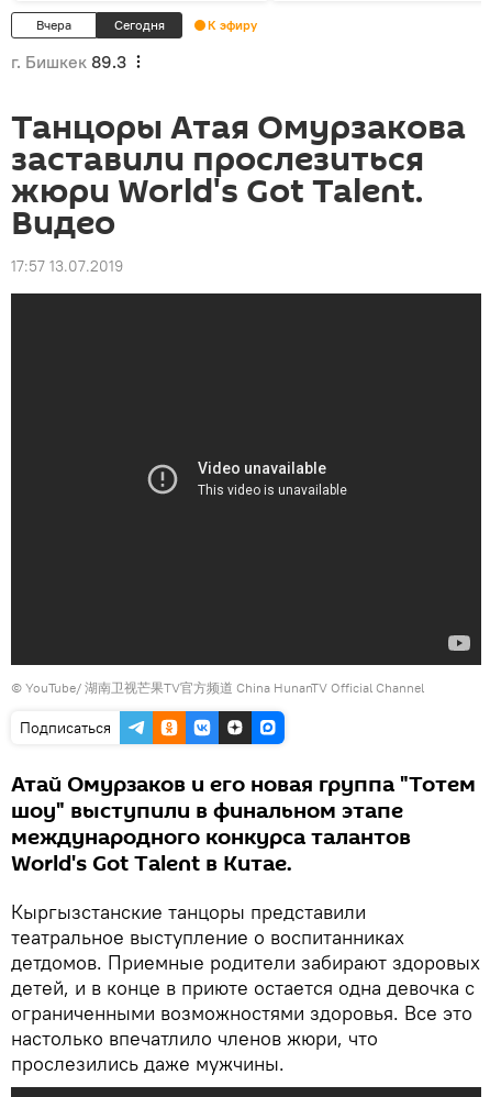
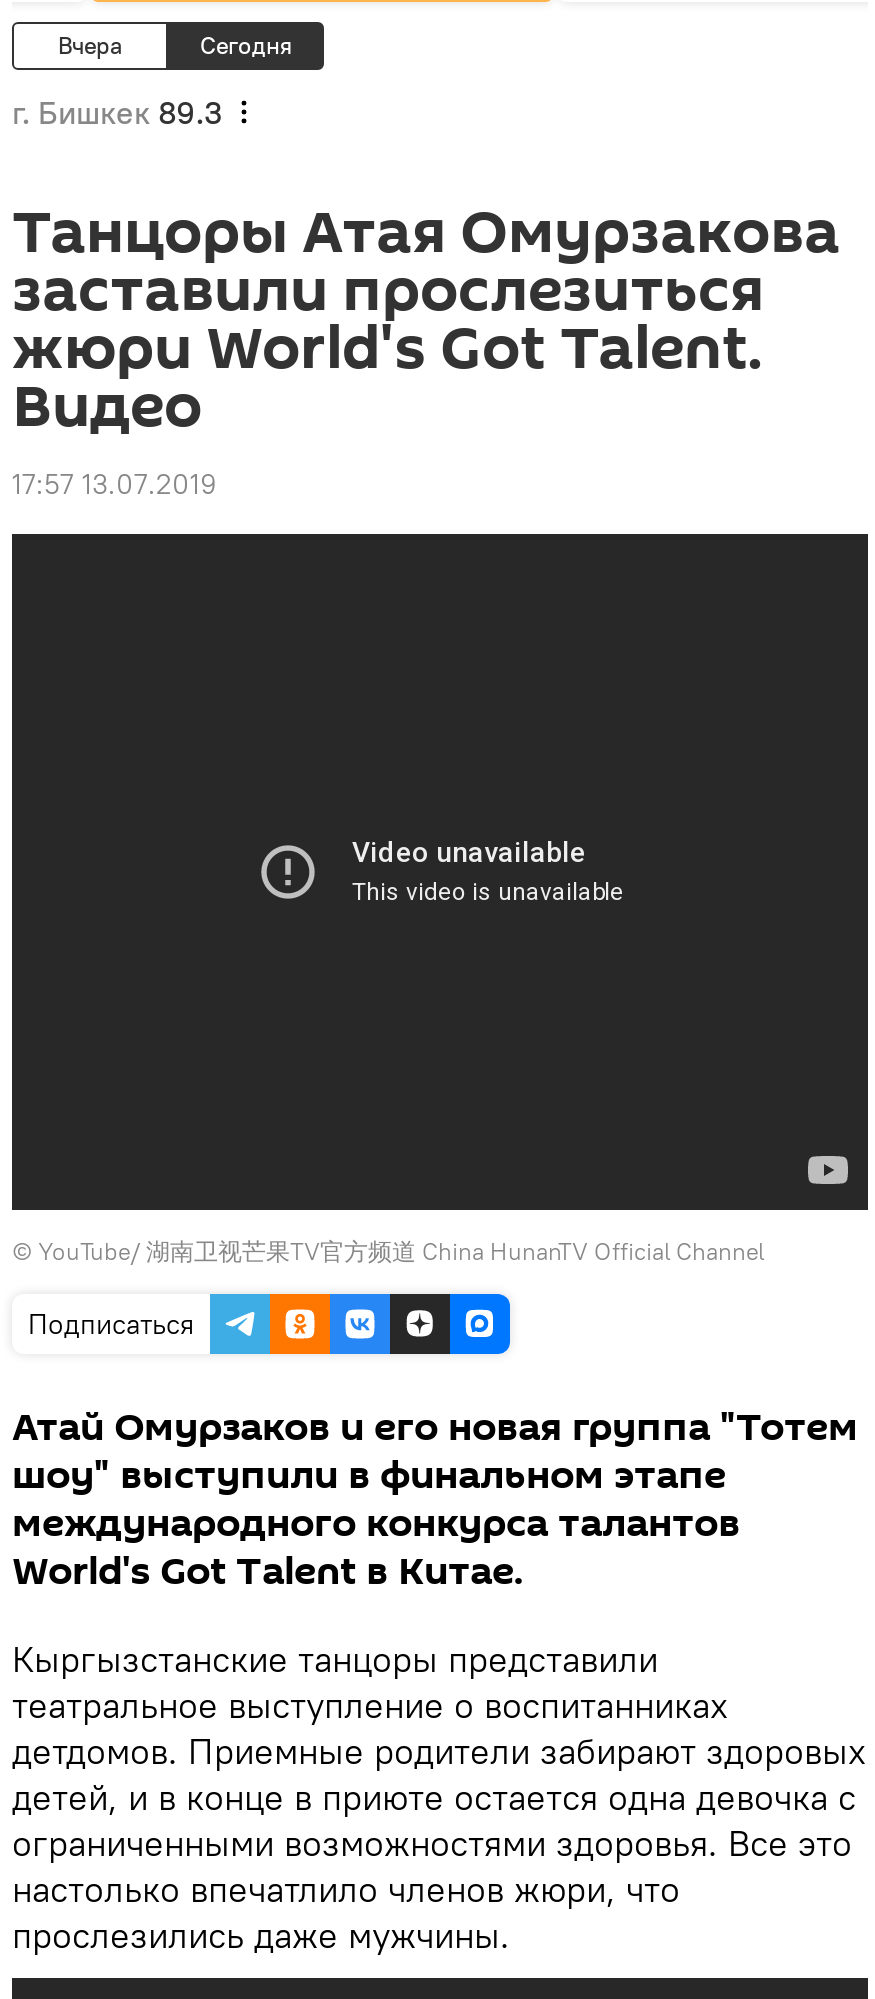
[208,16,257,33] К эфиру -> none

